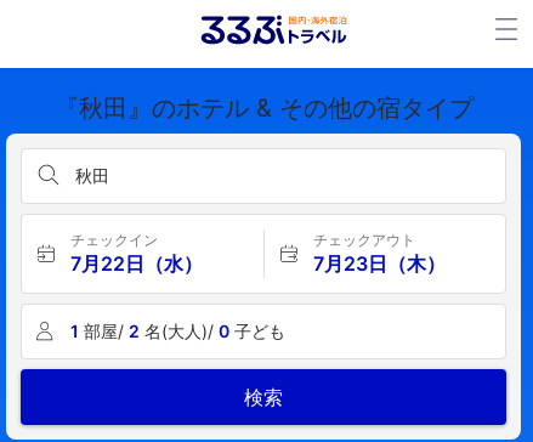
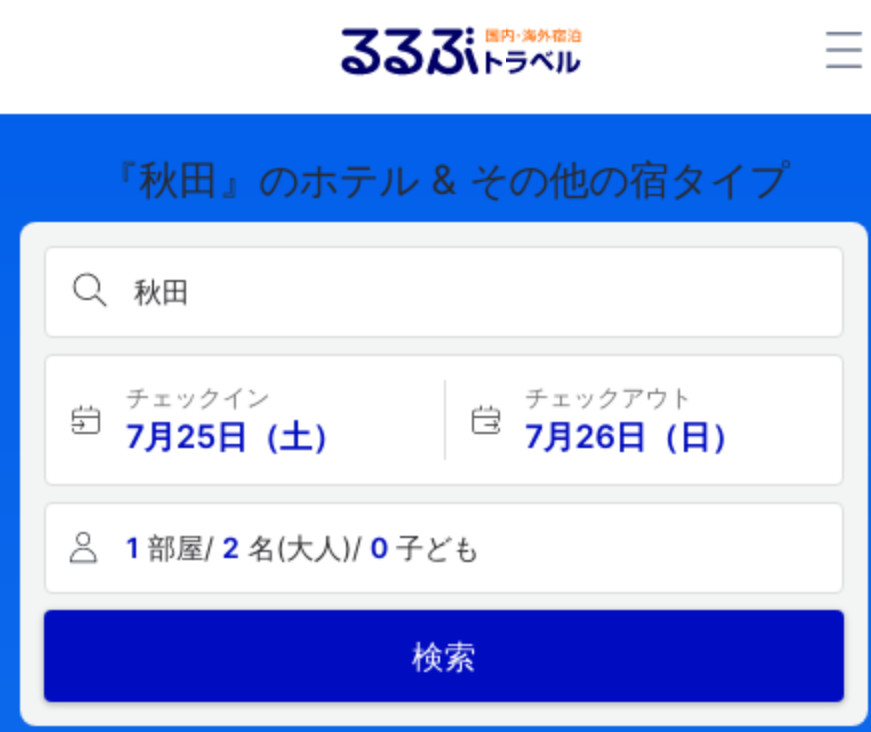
[70,251,203,276] 7月22日（水） -> [126,416,344,456] 7月25日（土）
[313,251,445,276] 7月23日（木） -> [525,416,743,456] 7月26日（日）

